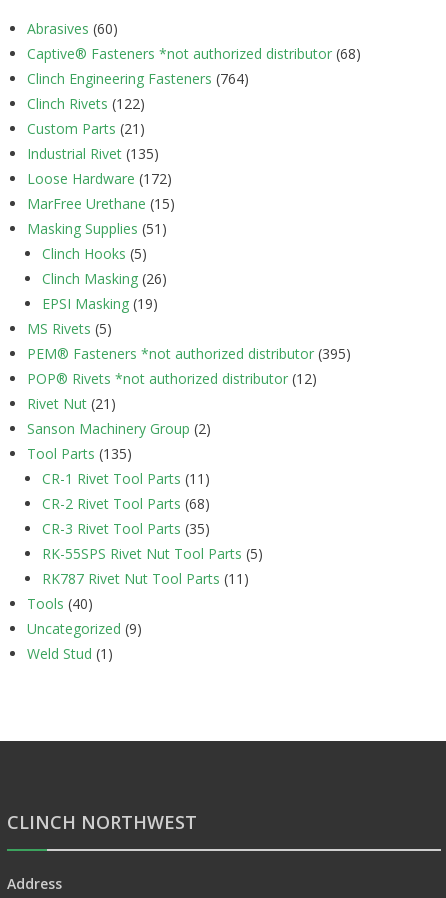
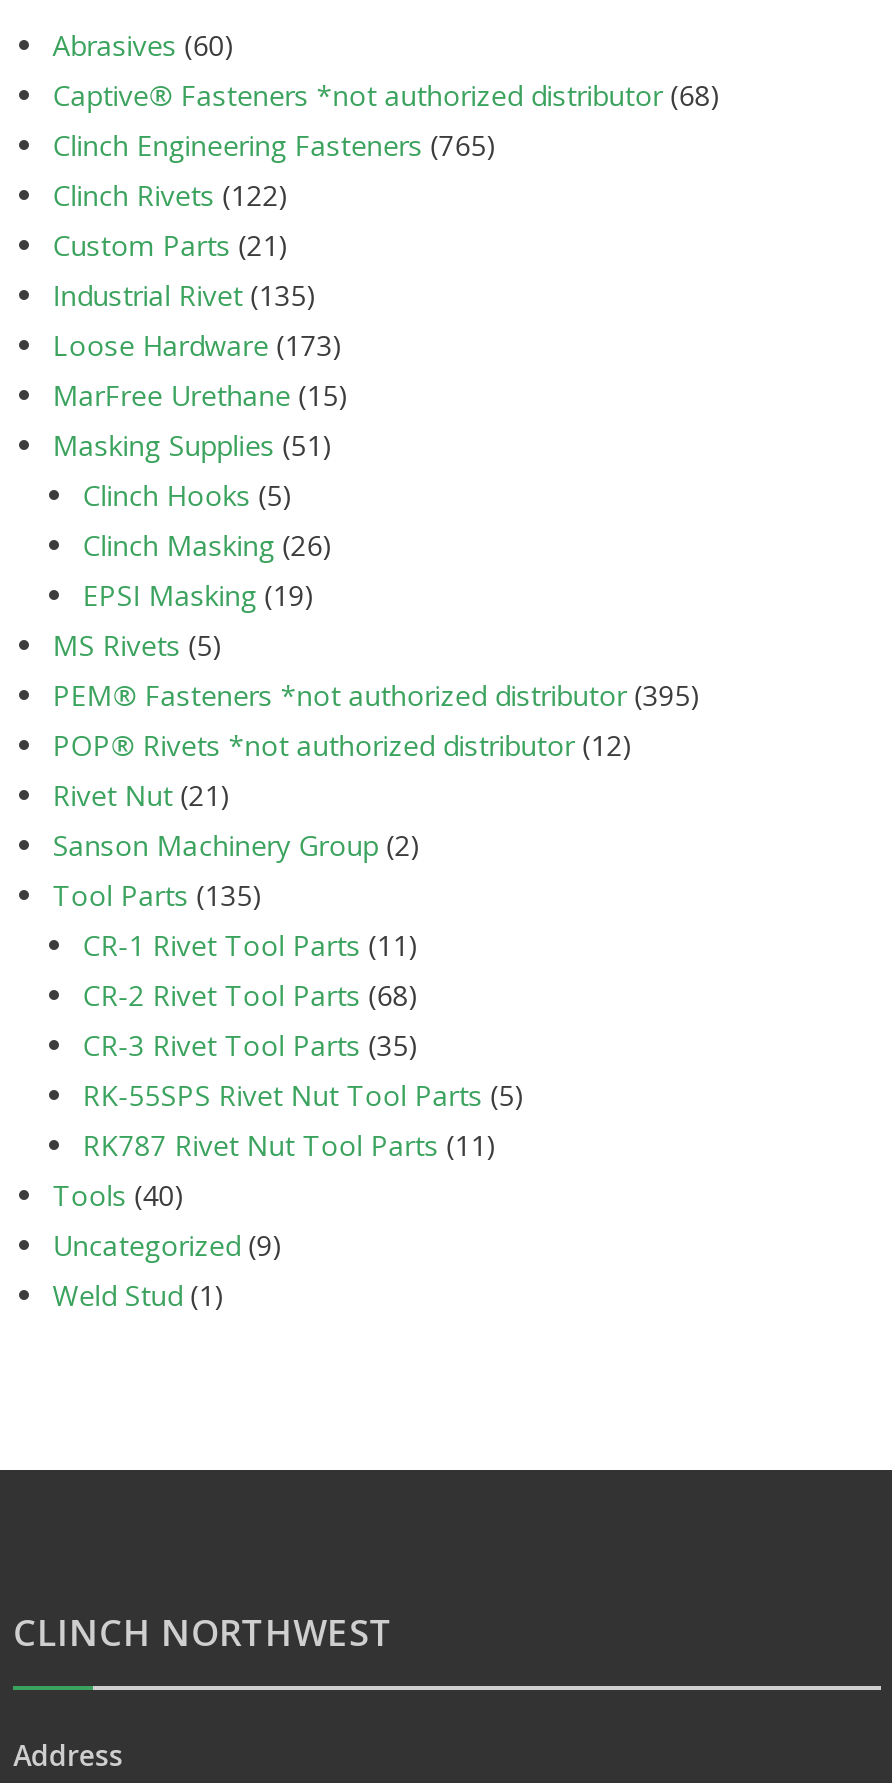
[27,69,249,88] Clinch Engineering Fasteners (764) -> [52,126,496,164] Clinch Engineering Fasteners (765)
[27,169,172,188] Loose Hardware (172) -> [52,326,342,364] Loose Hardware (173)

